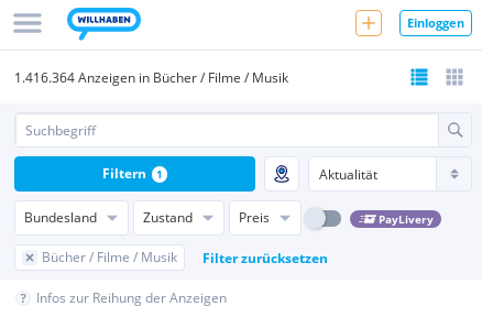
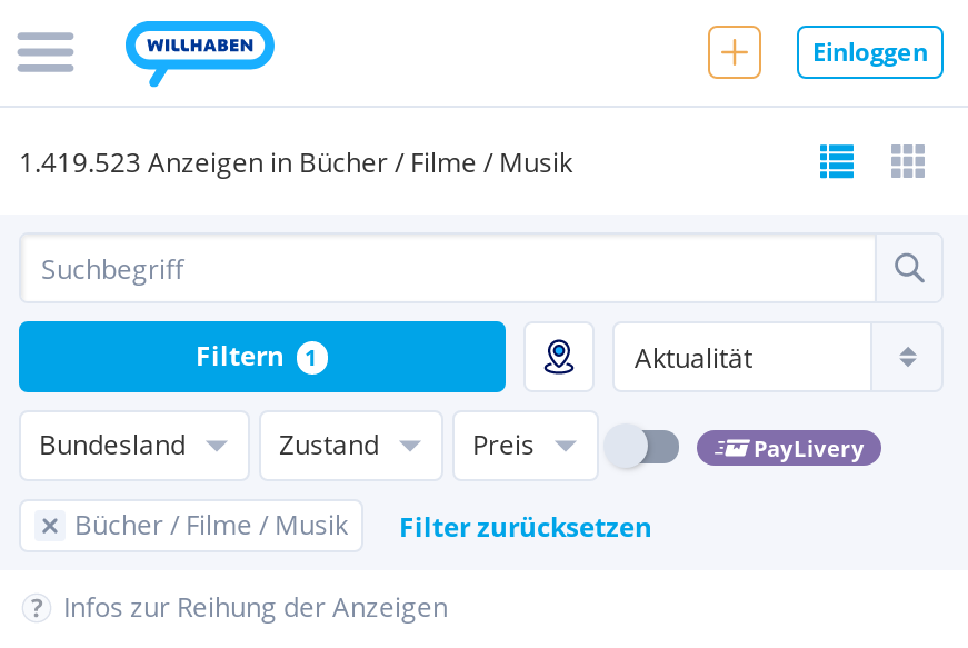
[14,68,288,86] 1.416.364 Anzeigen in Bücher / Filme / Musik -> [19,142,572,180] 1.419.523 Anzeigen in Bücher / Filme / Musik

